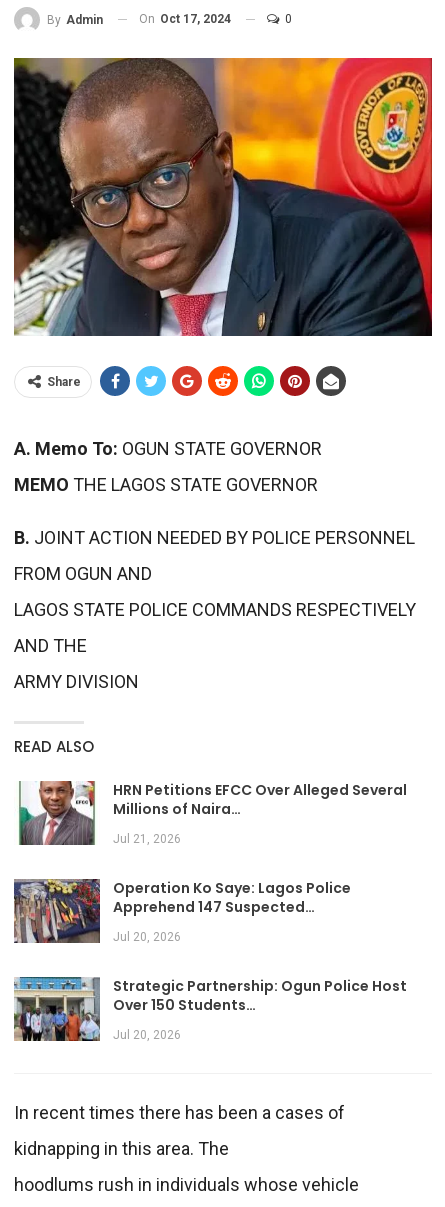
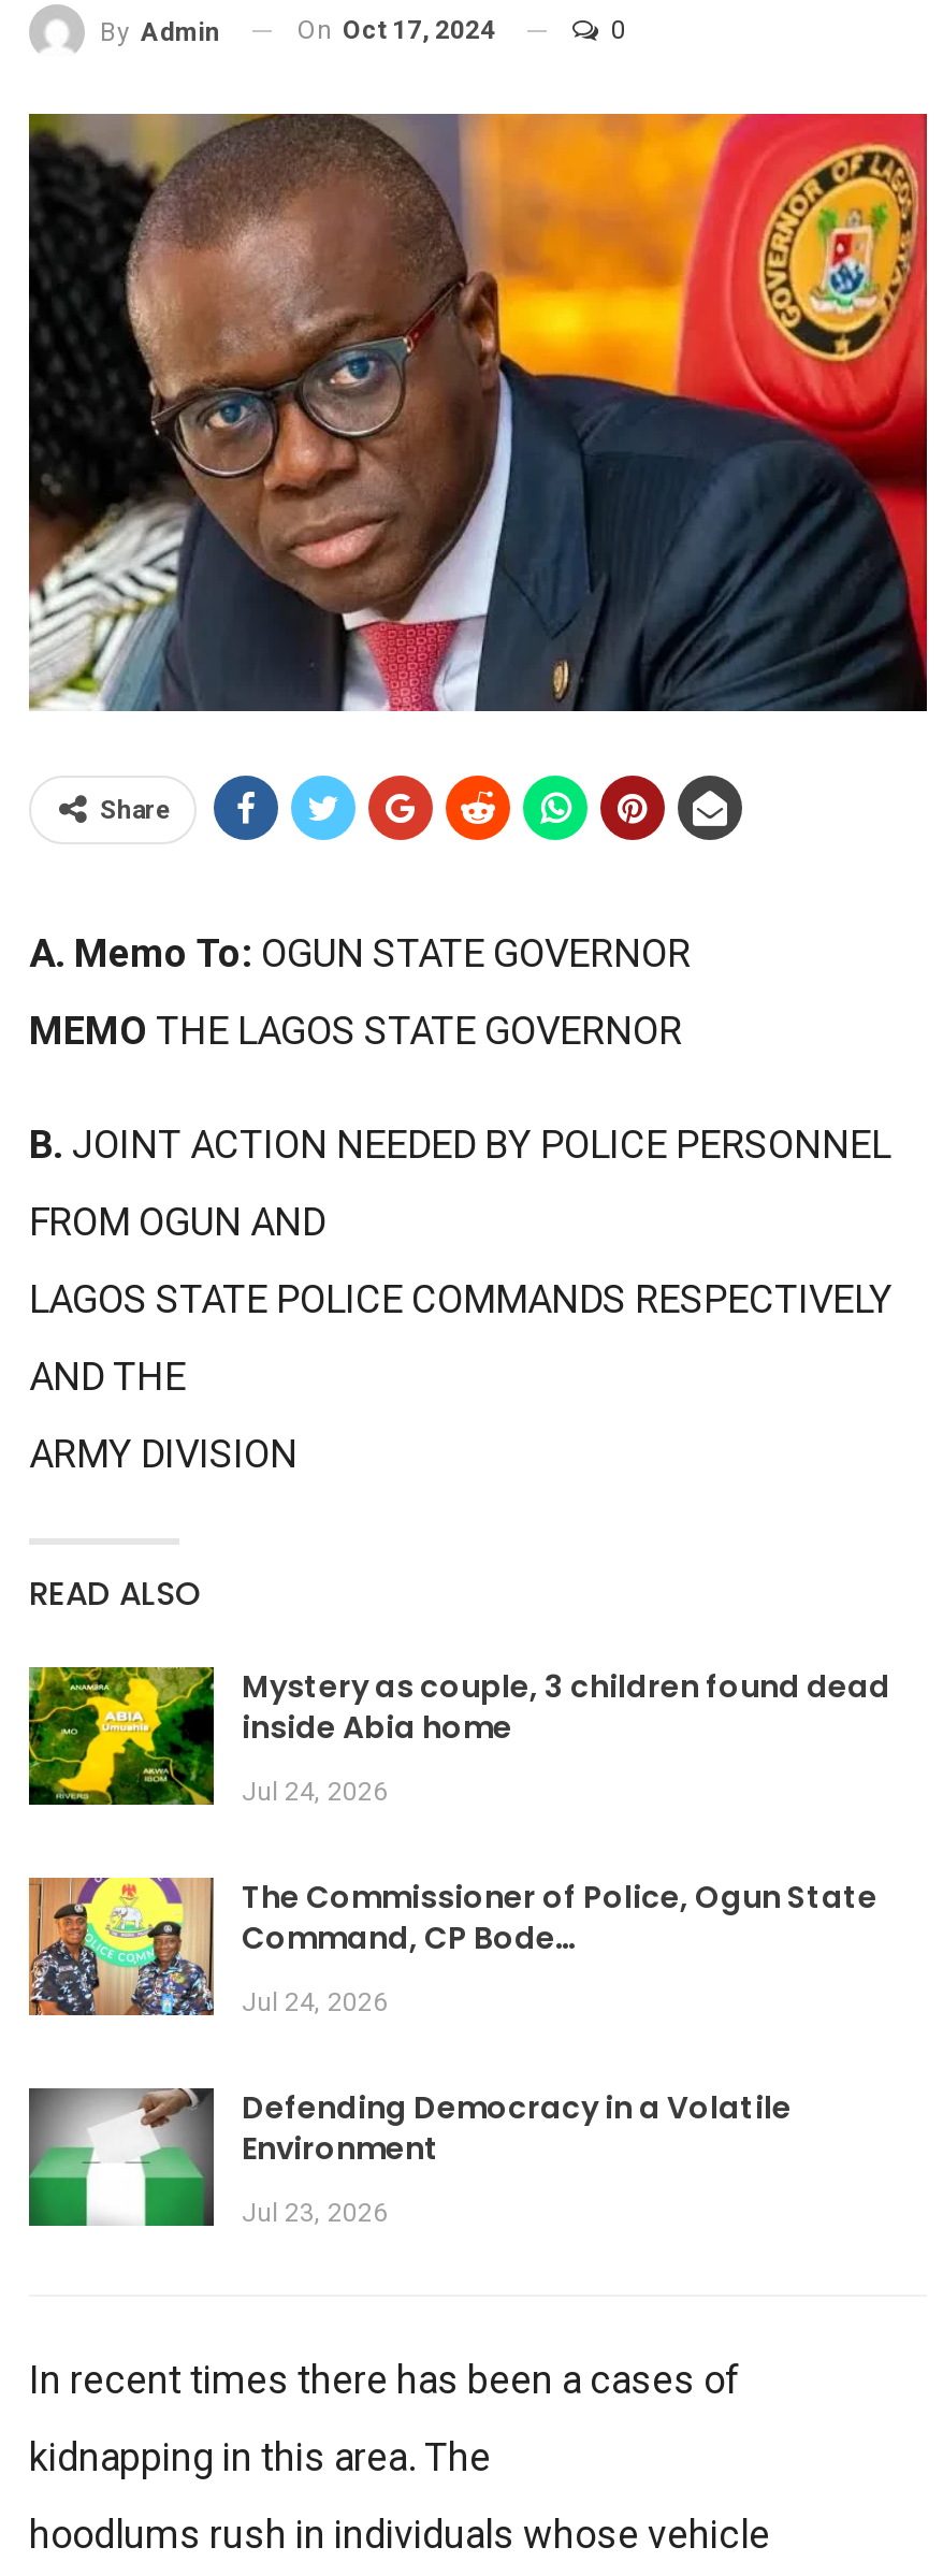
[14,780,407,846] [image] | HRN Petitions EFCC Over Alleged Several | Millions of Naira… -> [27,1665,890,1807] [image] | Mystery as couple, 3 children found dead | inside Abia home
[113,832,181,846] Jul 21, 2026 -> [242,1777,388,1807] Jul 24, 2026
[13,878,351,943] [image] | Operation Ko Saye: Lagos Police | Apprehend 147 Suspected… -> [27,1876,877,2017] [image] | The Commissioner of Police, Ogun State | Command, CP Bode…
[113,930,181,944] Jul 20, 2026 -> [242,1988,388,2018] Jul 24, 2026
[14,976,407,1042] [image] | Strategic Partnership: Ogun Police Host | Over 150 Students… -> [29,2086,792,2228] [image] | Defending Democracy in a Volatile | Environment
[113,1028,181,1042] Jul 20, 2026 -> [242,2198,388,2228] Jul 23, 2026

